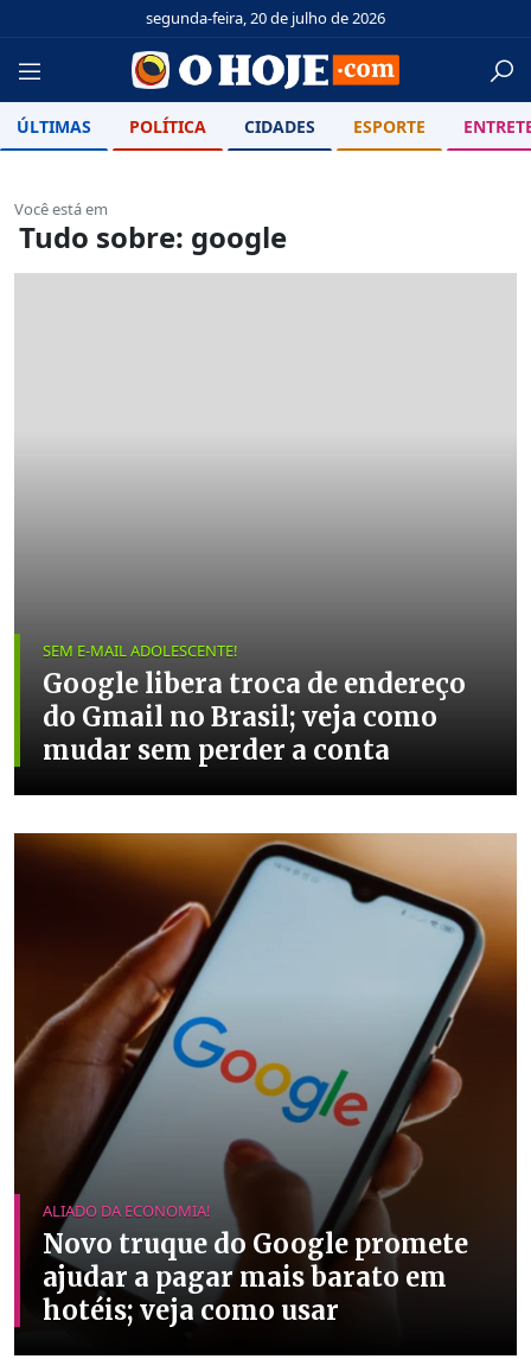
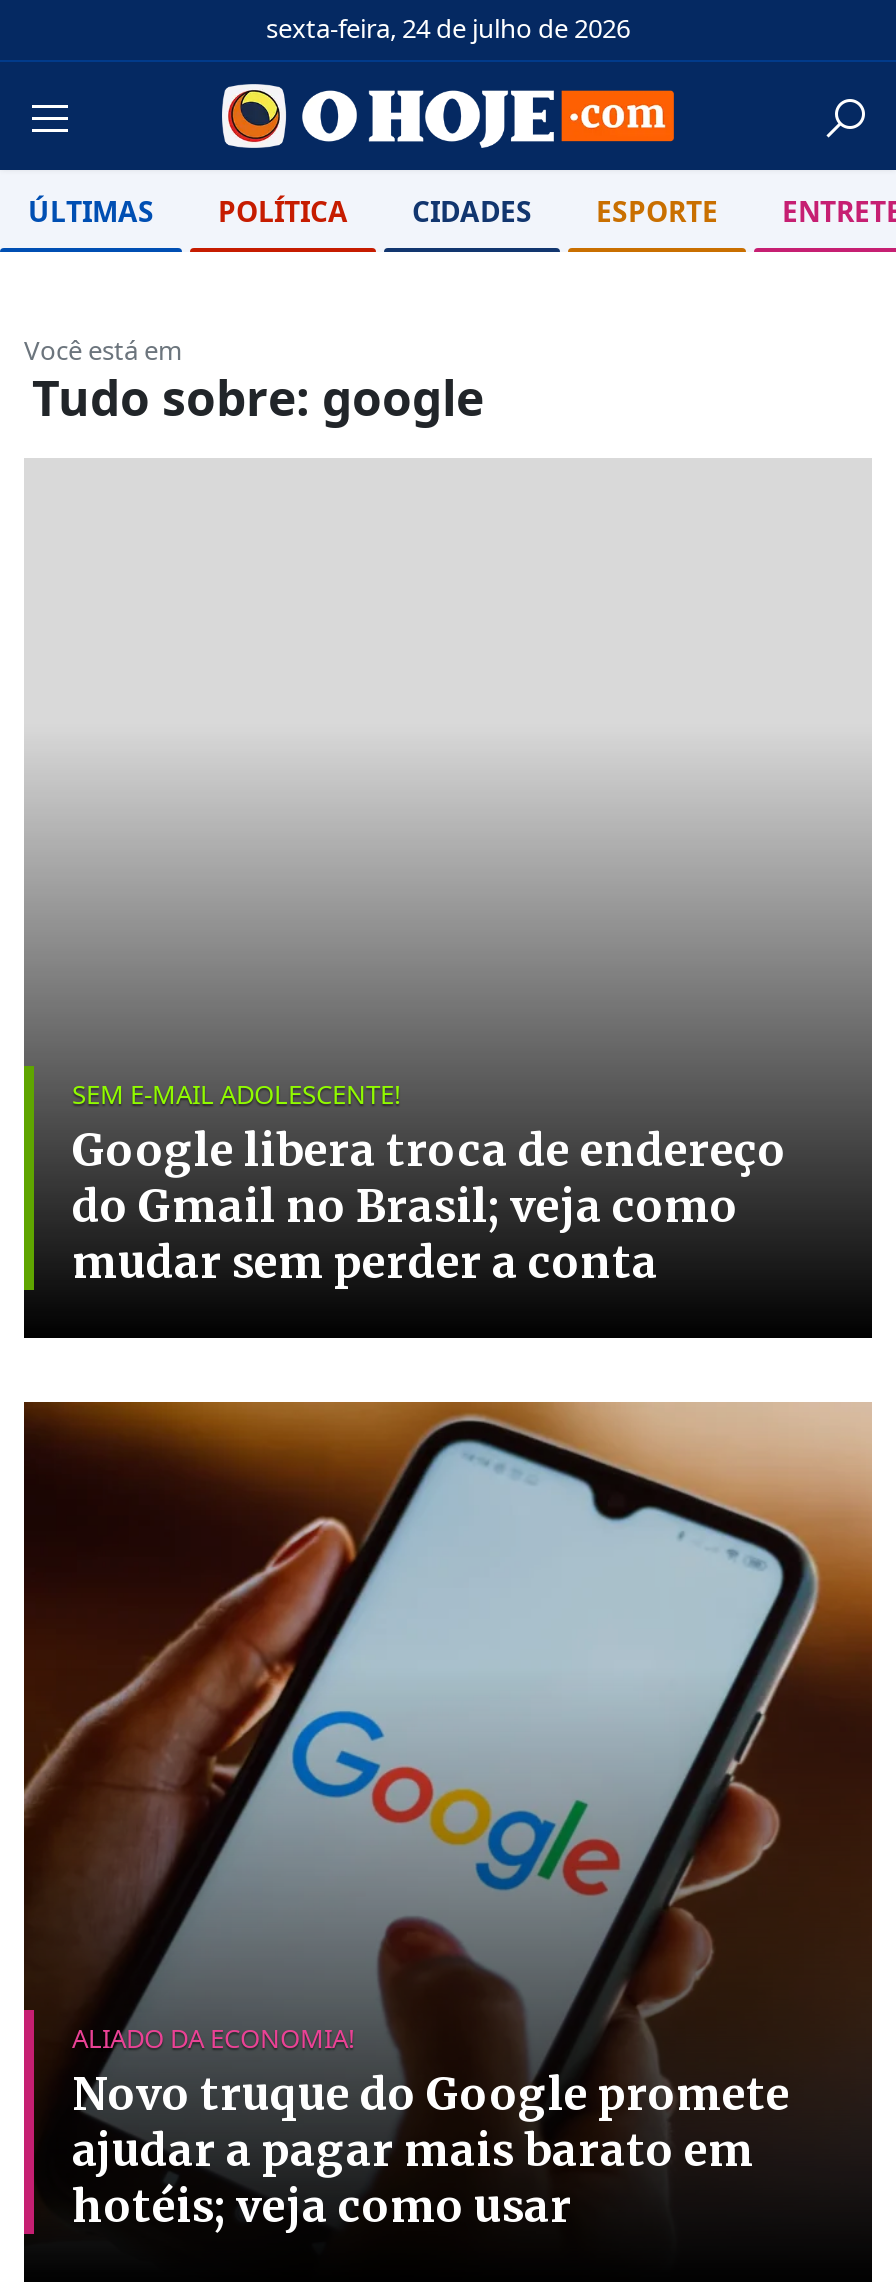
[146,7,385,28] segunda-feira, 20 de julho de 2026 -> [266,10,630,46] sexta-feira, 24 de julho de 2026

